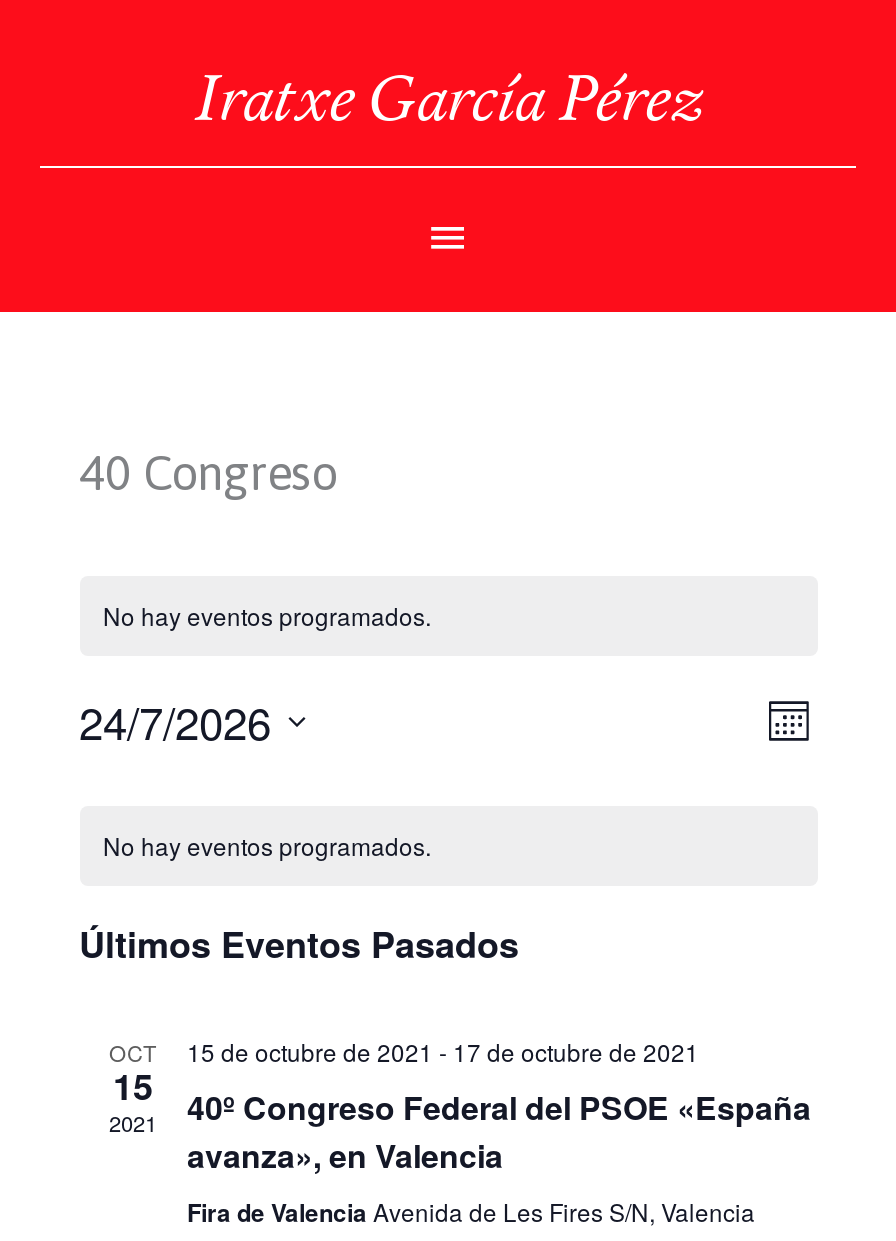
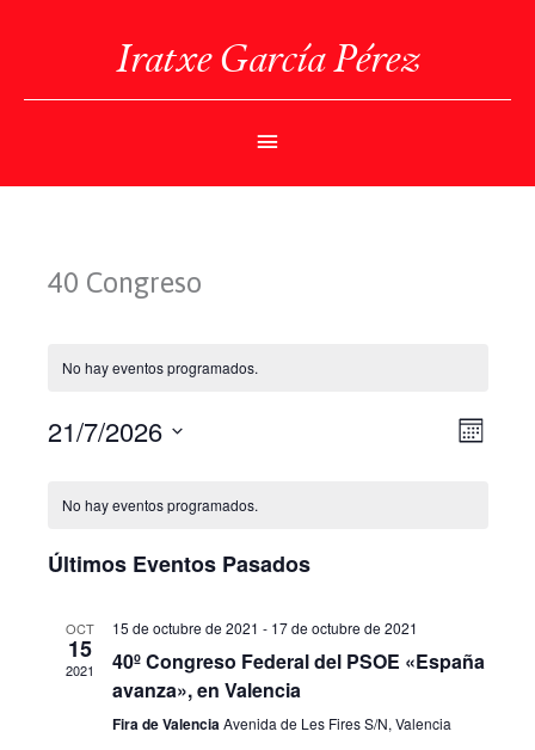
[79,690,271,752] 24/7/2026 -> [47,412,162,449] 21/7/2026

